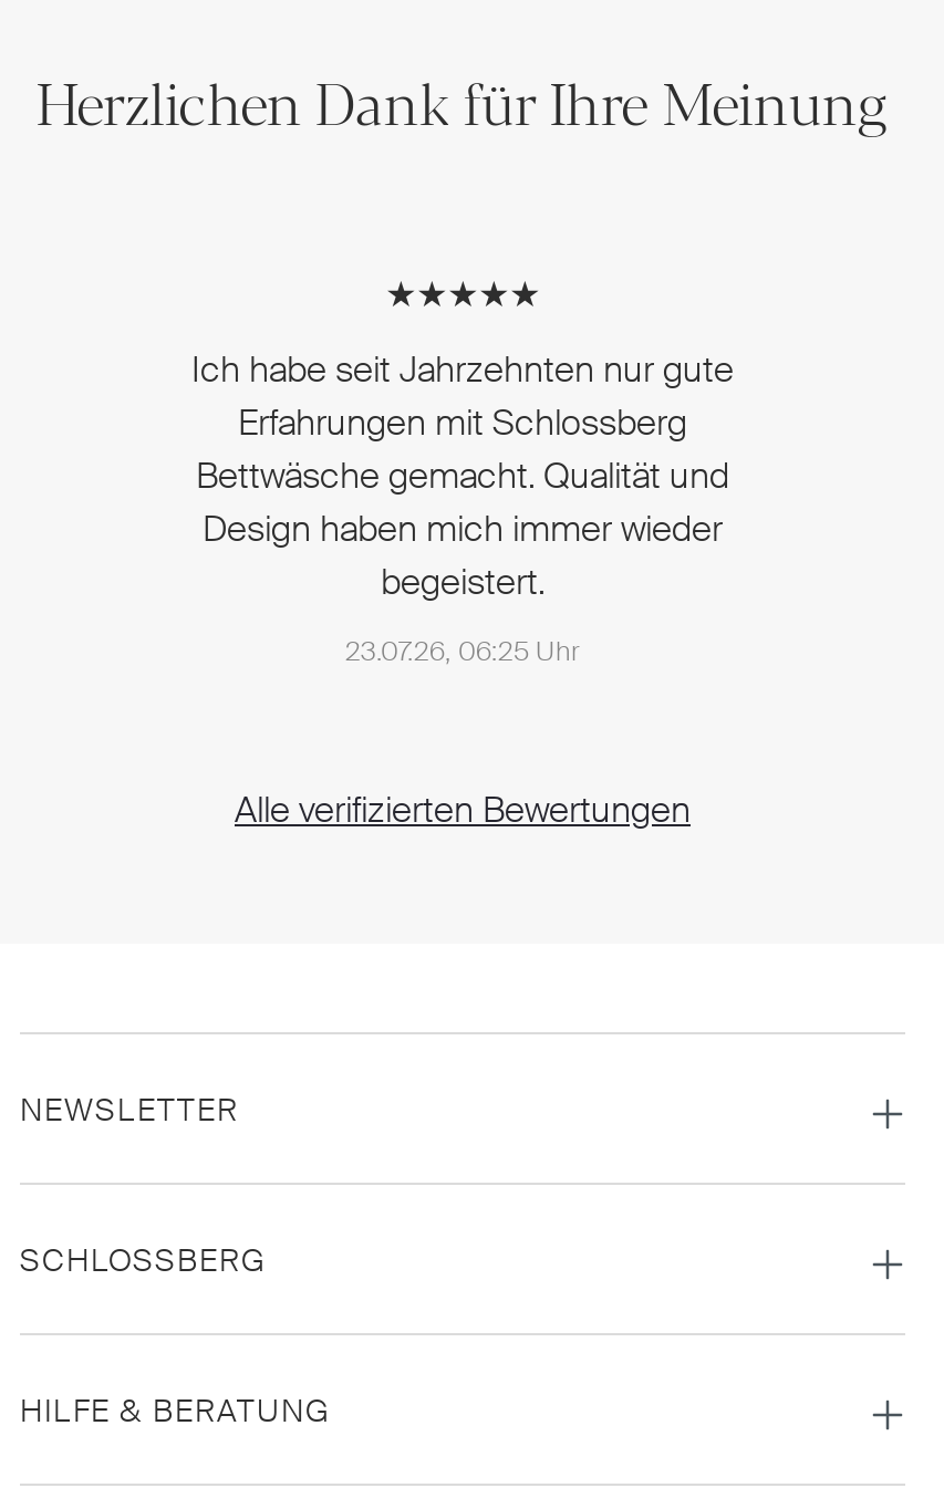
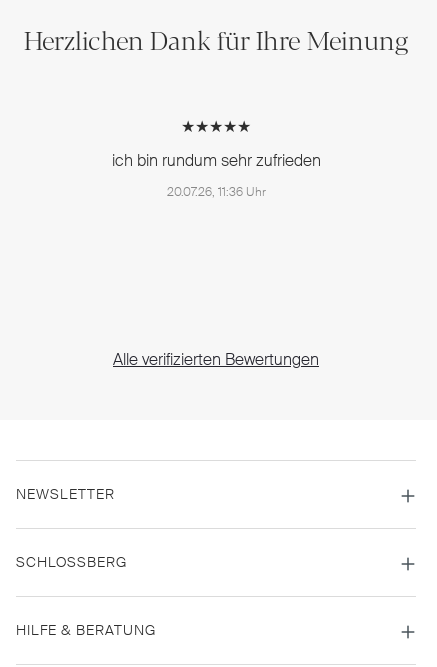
[191,346,734,605] Ich habe seit Jahrzehnten nur gute | Erfahrungen mit Schlossberg | Bettwäsche gemacht. Qualität und | Design haben mich immer wieder | begeistert. -> [111,149,320,170] ich bin rundum sehr zufrieden
[345,634,580,669] 23.07.26, 06:25 Uhr -> [166,183,265,199] 20.07.26, 11:36 Uhr

